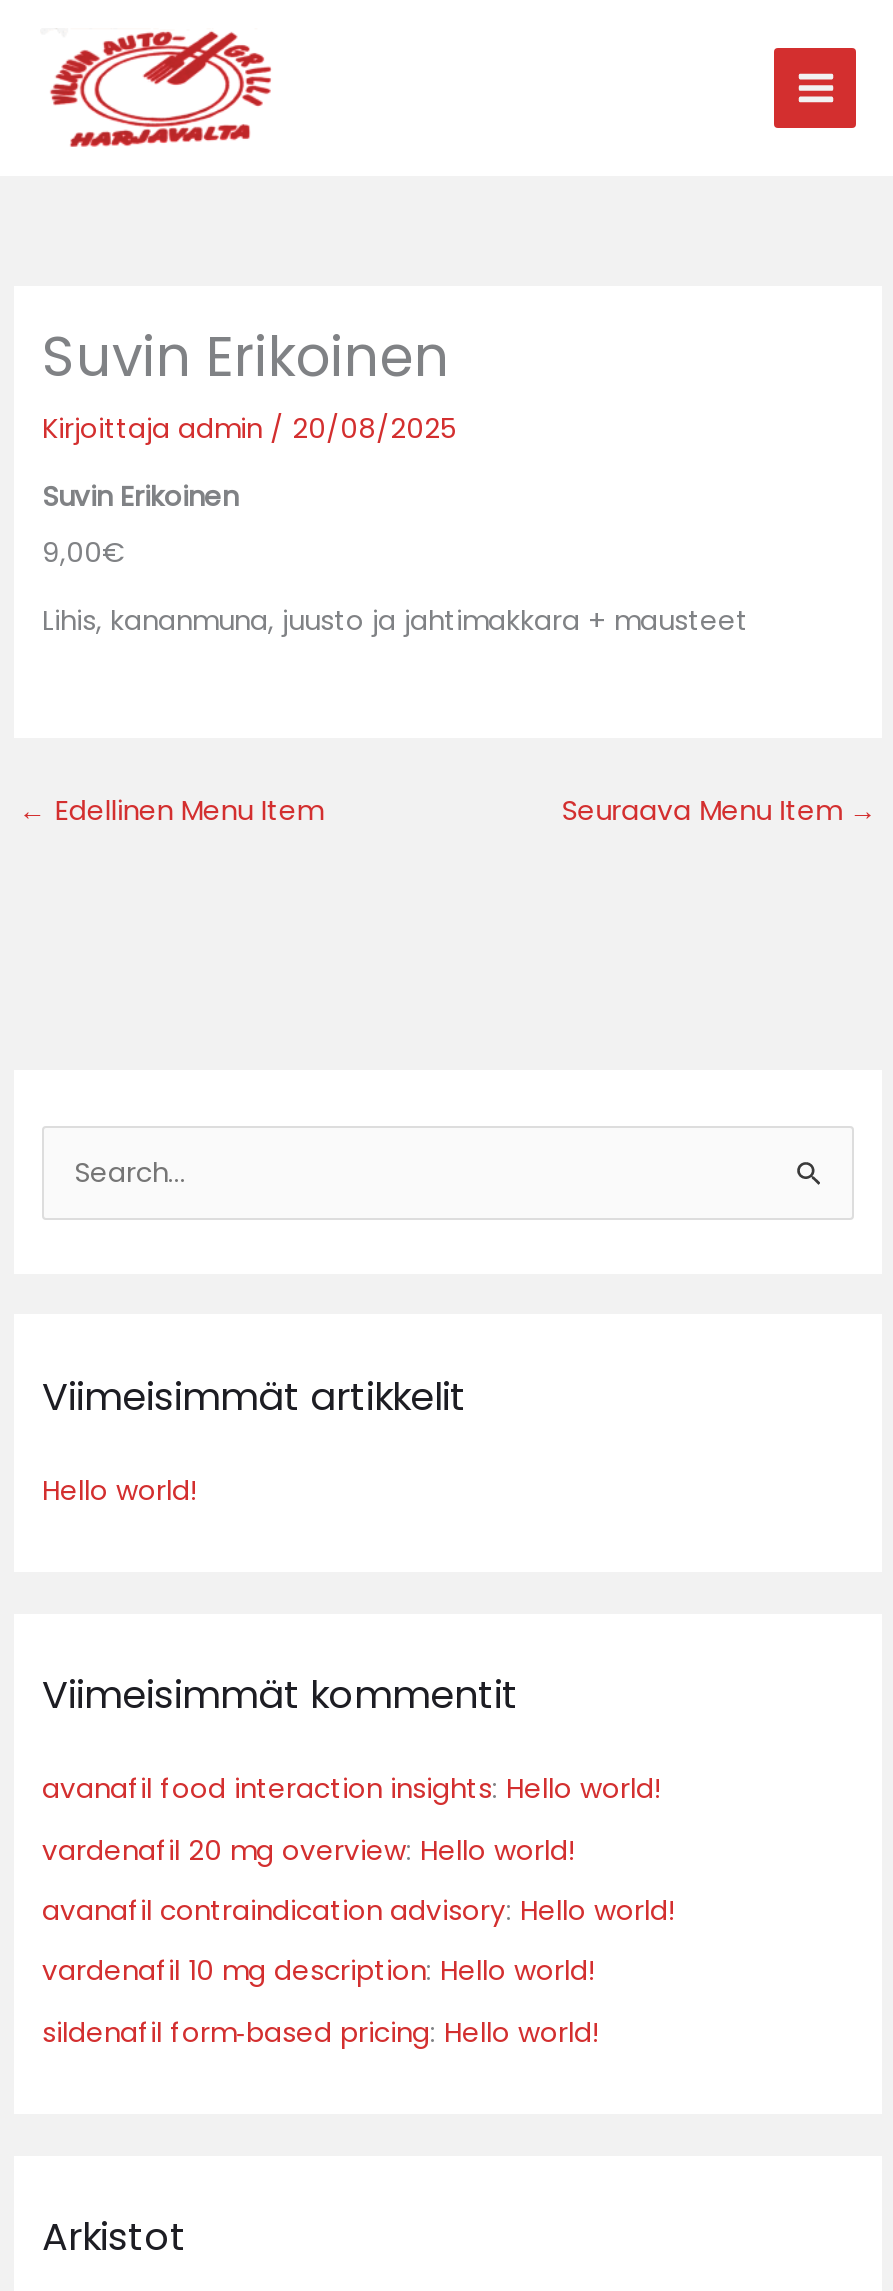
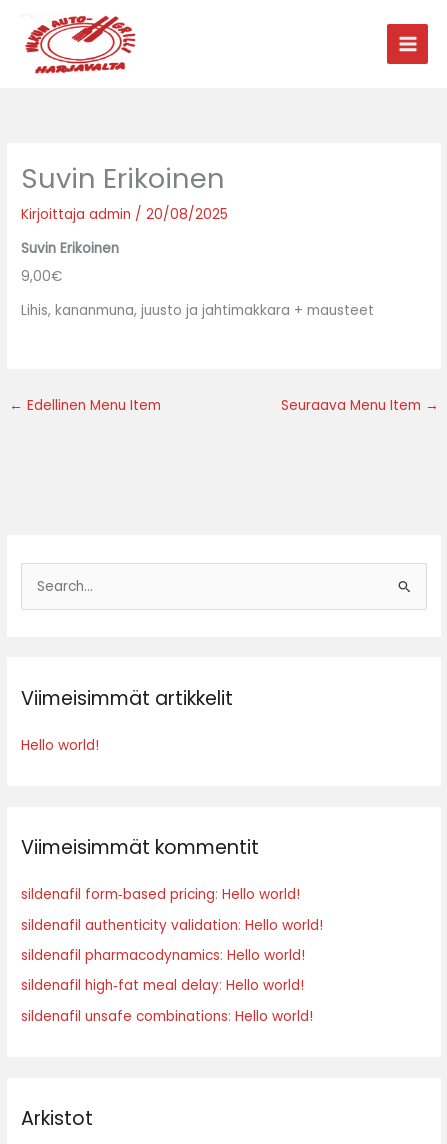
[42,1770,676,1991] avanafil food interaction insights: Hello world! | vardenafil 20 mg overview: Hello world! | avanafil contraindication advisory: Hello world! | vardenafil 10 mg description: Hello world! -> none
moved [42,2014,600,2052] -> [21,885,300,904]: sildenafil form‑based pricing: Hello world!
none -> [21,916,323,1026] sildenafil authenticity validation: Hello world! | sildenafil pharmacodynamics: Hello world! | sildenafil high‑fat meal delay: Hello world! | sildenafil unsafe combinations: Hello world!

